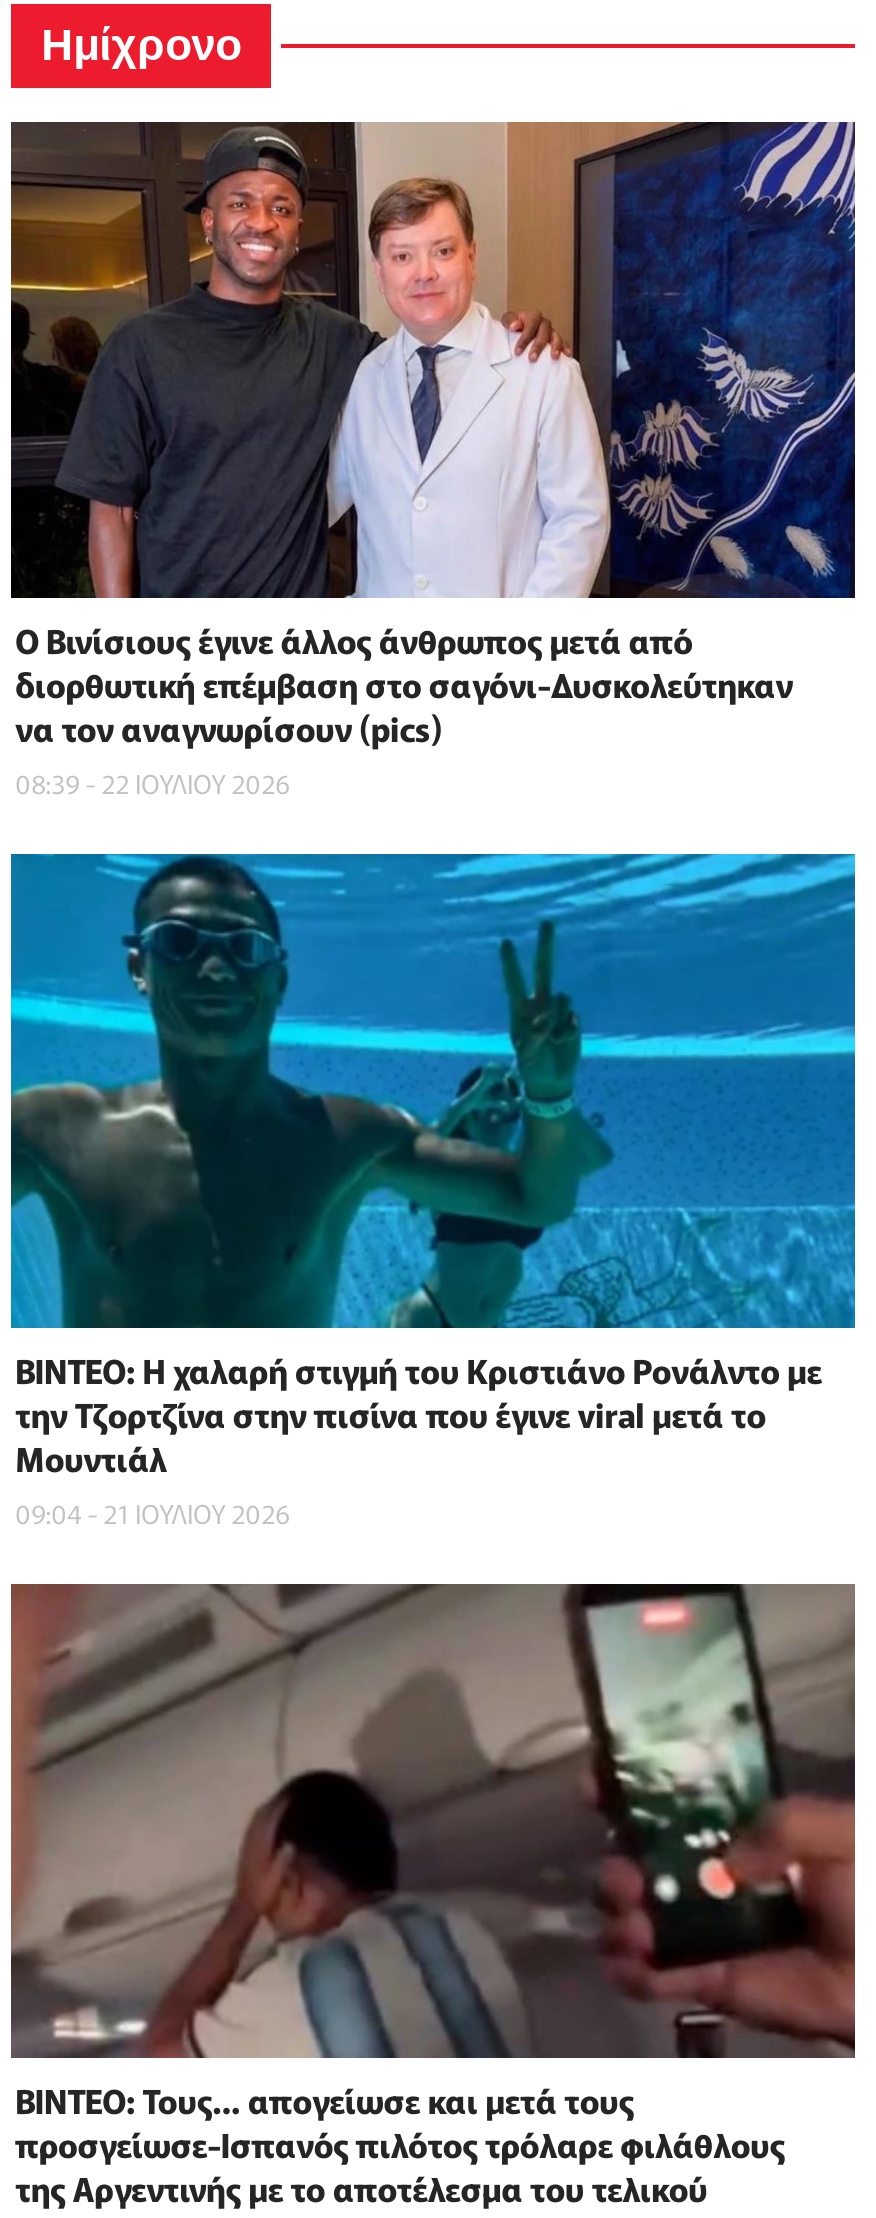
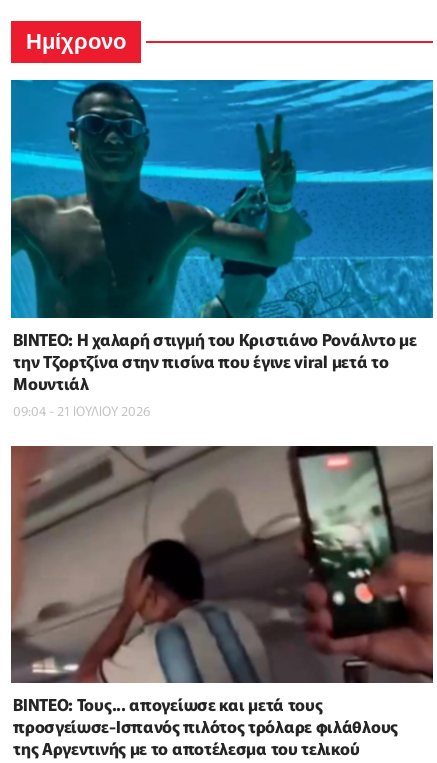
[9,120,857,801] [image] | Ο Βινίσιους έγινε άλλος άνθρωπος μετά από | διορθωτική επέμβαση στο σαγόνι-Δυσκολεύτηκαν | να τον αναγνωρίσουν (pics) | 08:39 - 22 ΙΟΥΛΙΟΥ 2026 -> none

